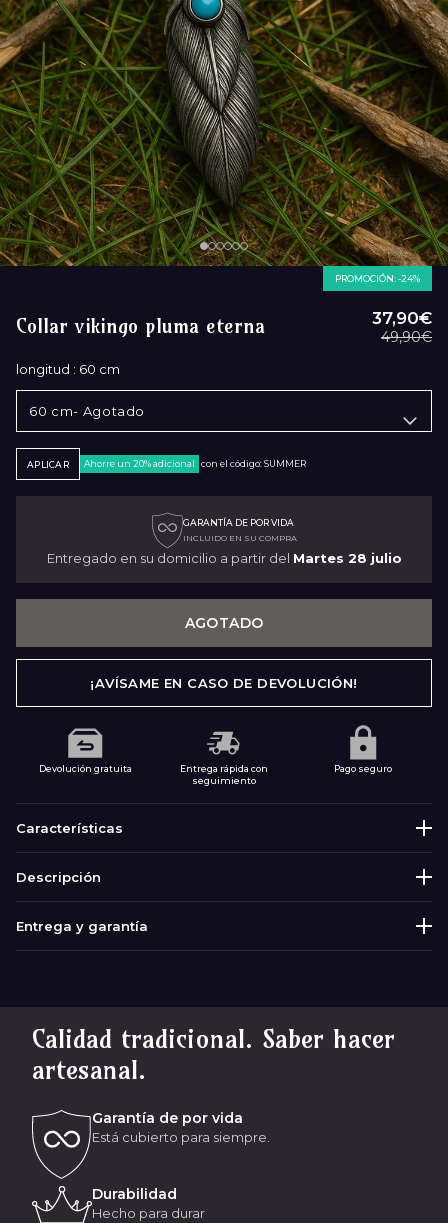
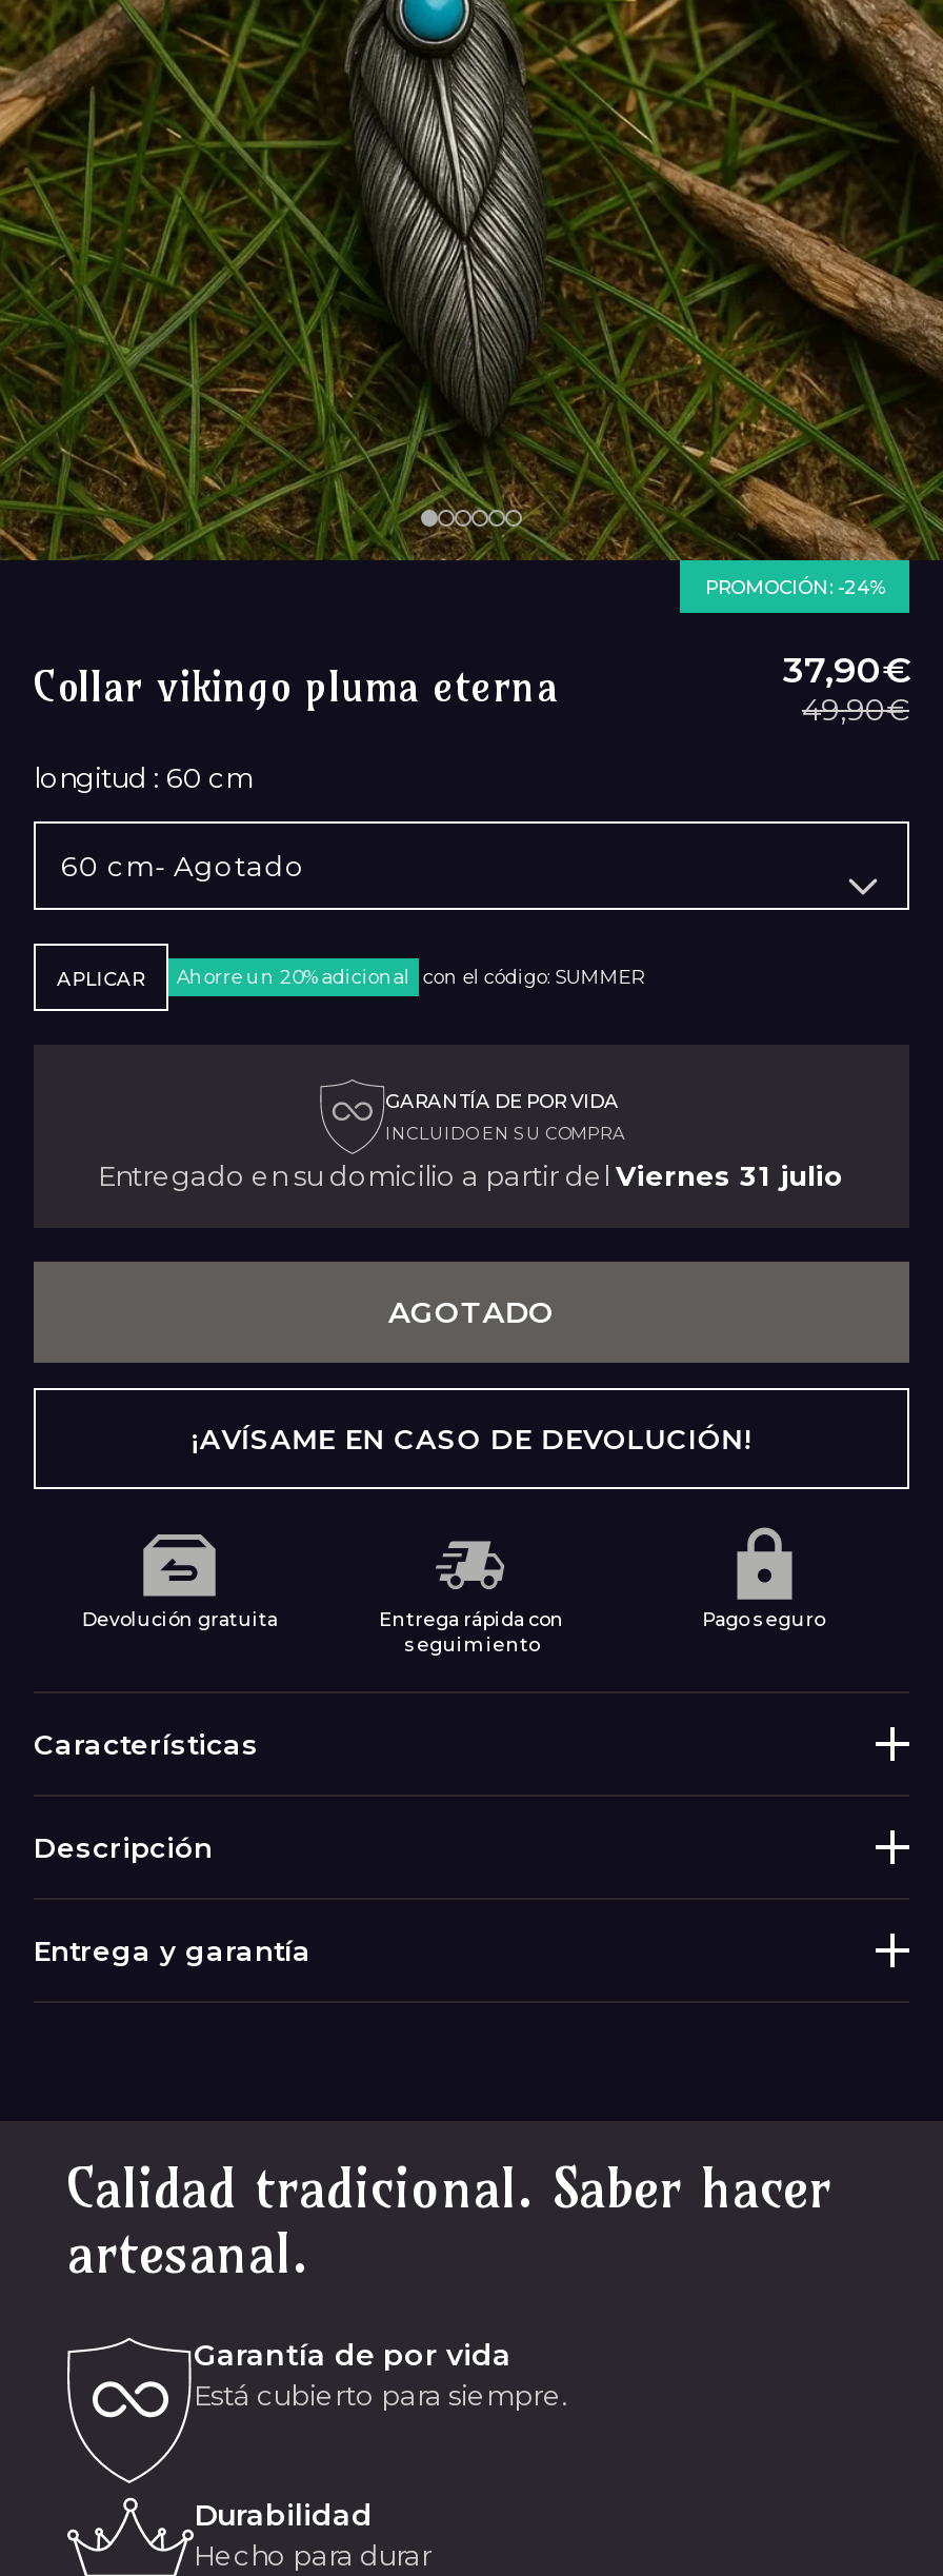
[46,550,401,566] Entregado en su domicilio a partir del Martes 28 julio -> [98,1159,845,1193] Entregado en su domicilio a partir del Viernes 31 julio

